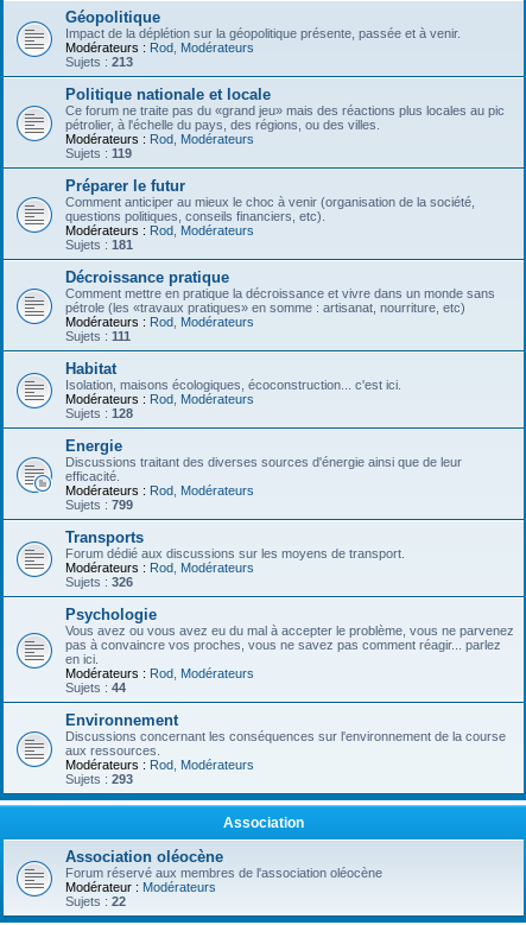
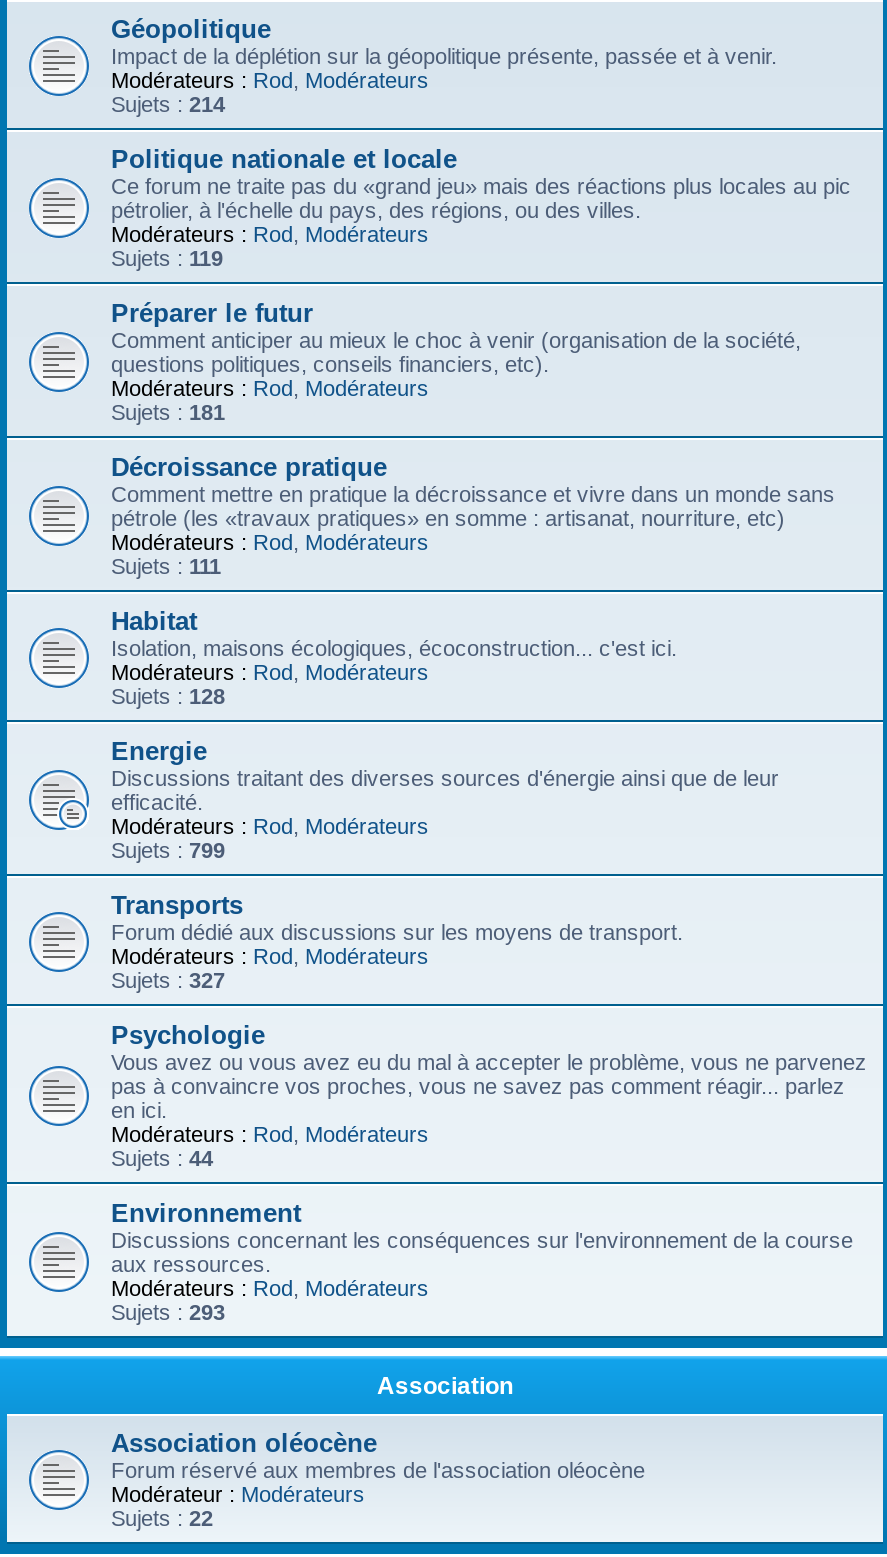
[65,55,133,69] Sujets : 213 -> [111,92,225,116] Sujets : 214
[65,575,133,589] Sujets : 326 -> [111,968,225,992] Sujets : 327

